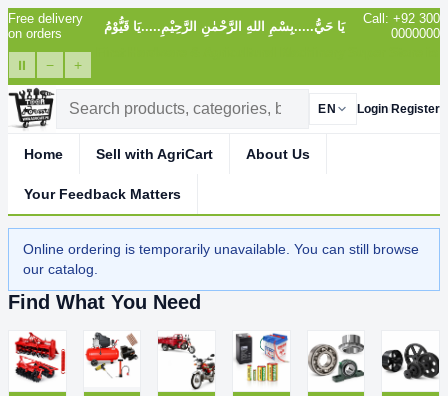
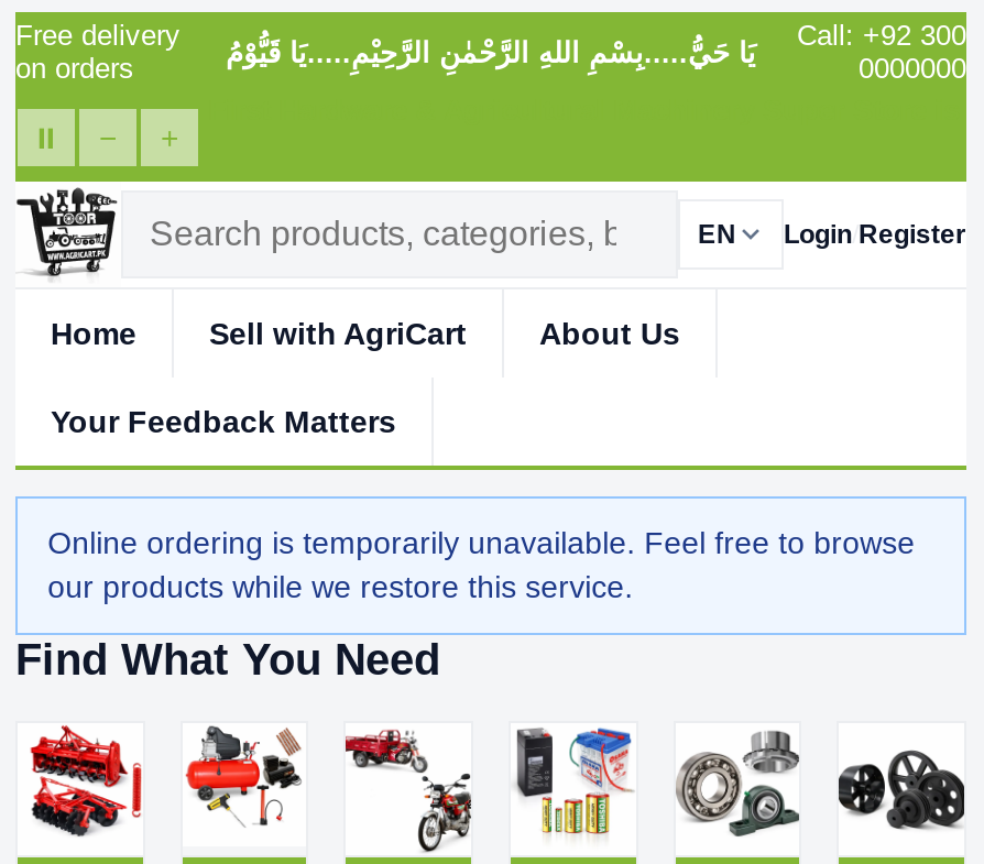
[23,241,419,277] Online ordering is temporarily unavailable. You can still browse | our catalog. -> [48,526,915,605] Online ordering is temporarily unavailable. Feel free to browse | our products while we restore this service.

